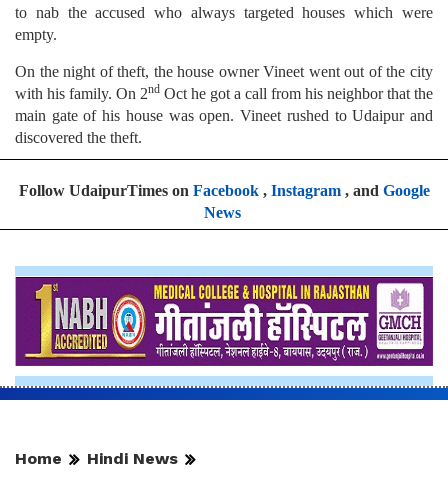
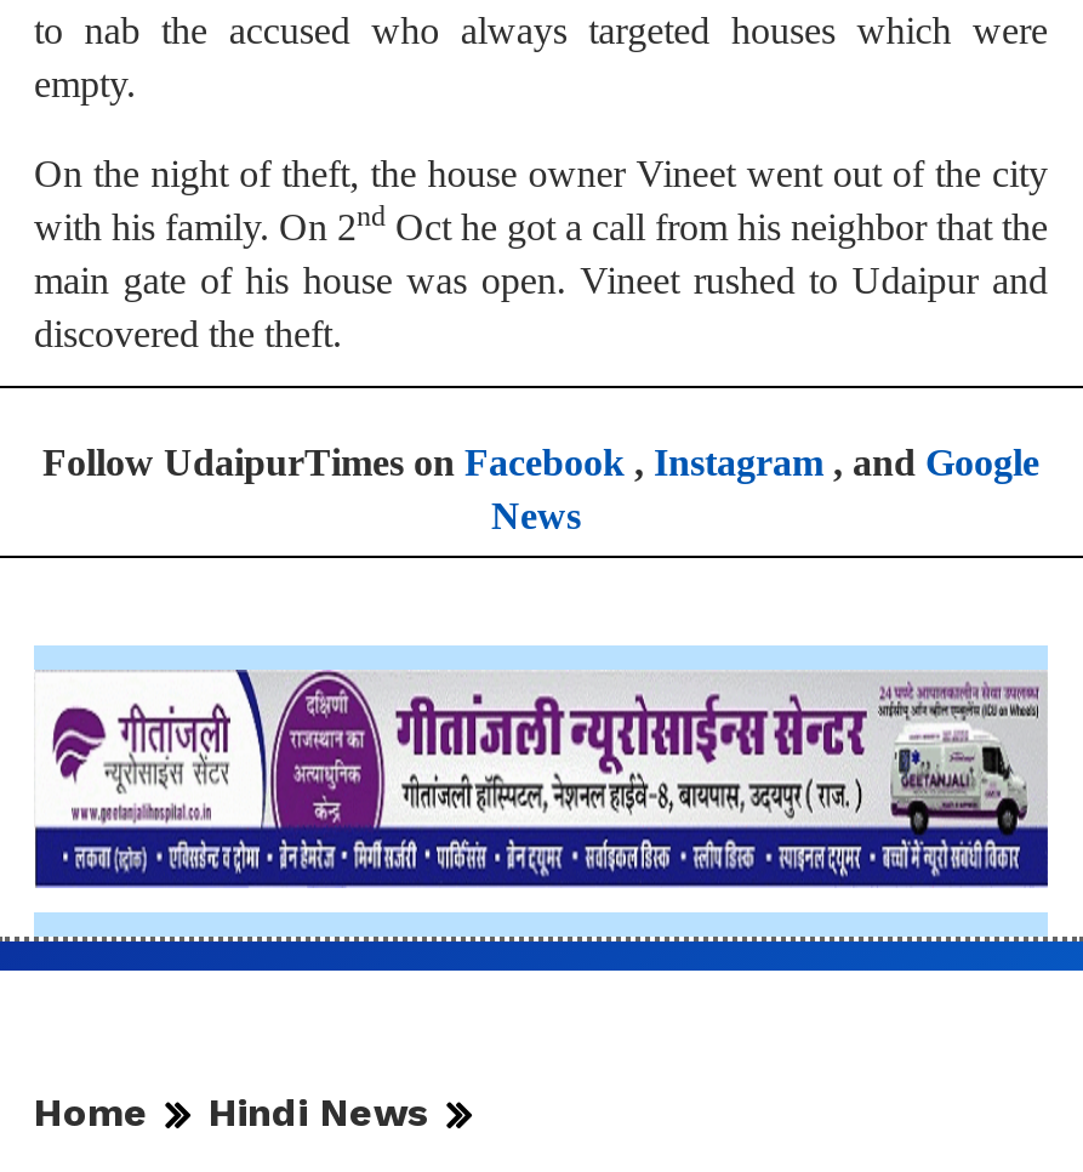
[15,276,434,367] [image] -> [34,670,1048,891] [image]

